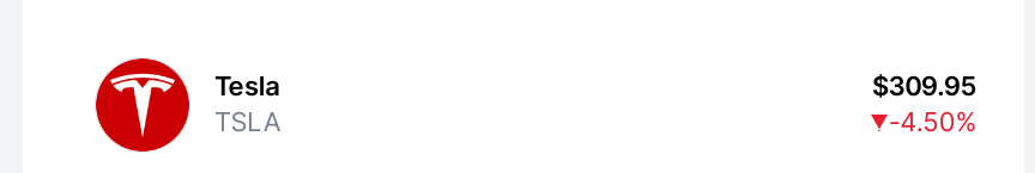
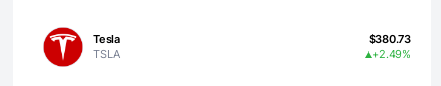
[872,70,976,103] $309.95 -> [368,32,411,46] $380.73
[888,106,976,139] -4.50% -> [372,47,411,61] +2.49%

